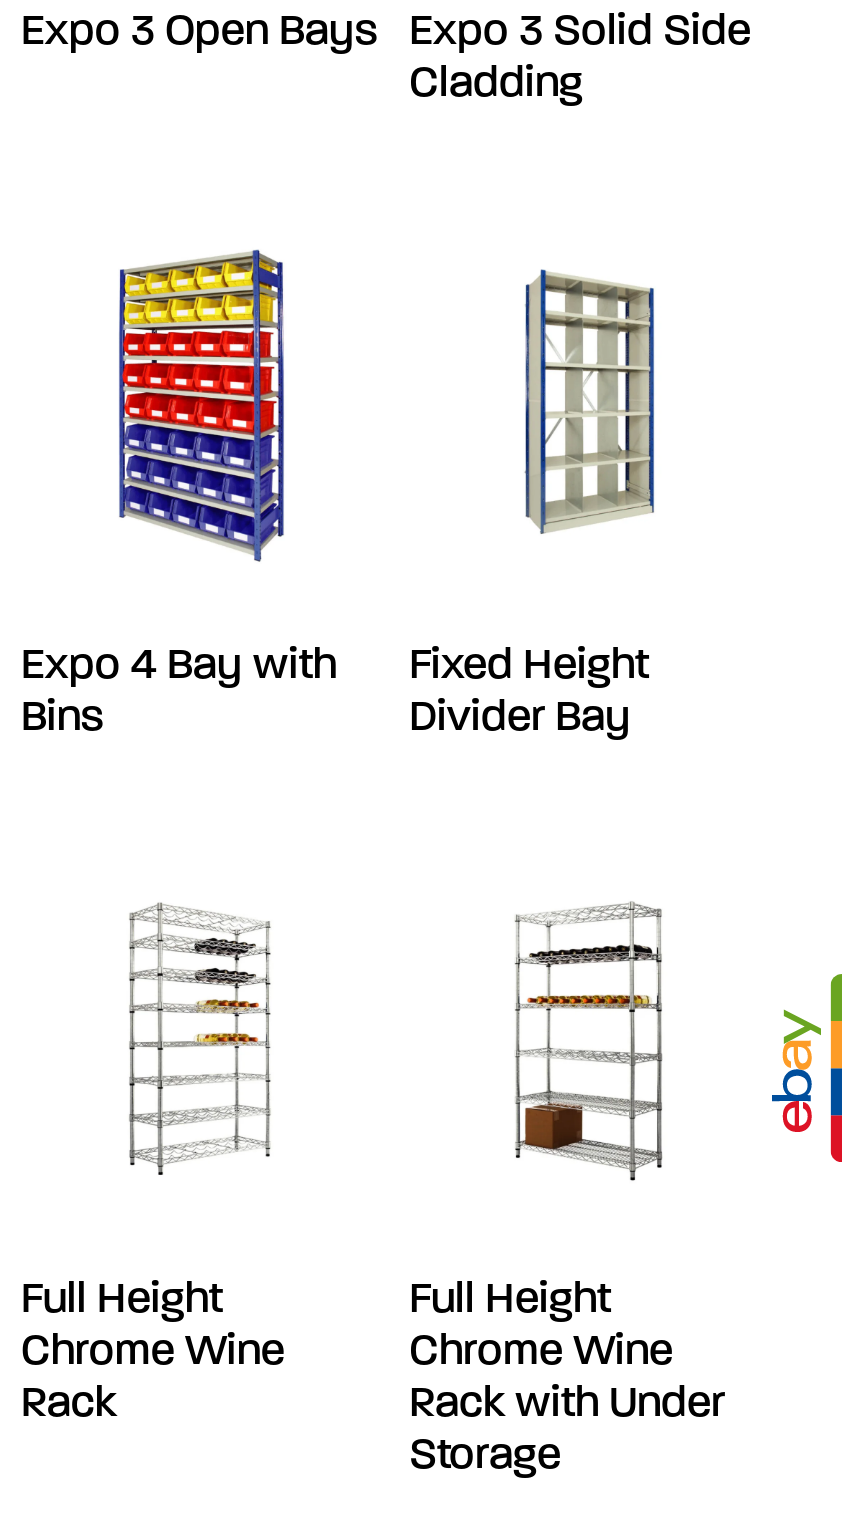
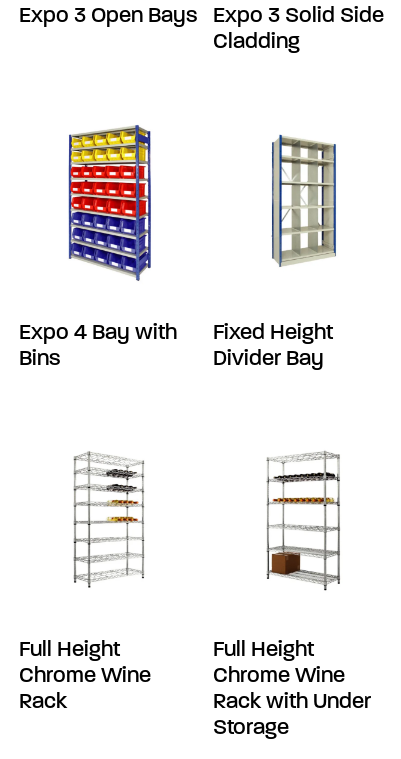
[770,972,836,1164] [image] -> none

